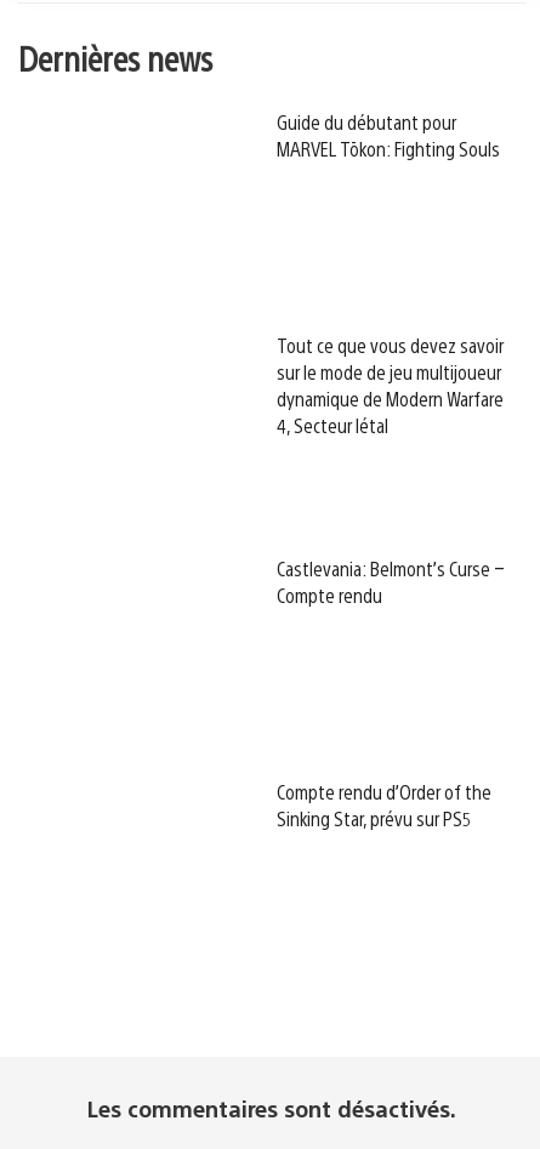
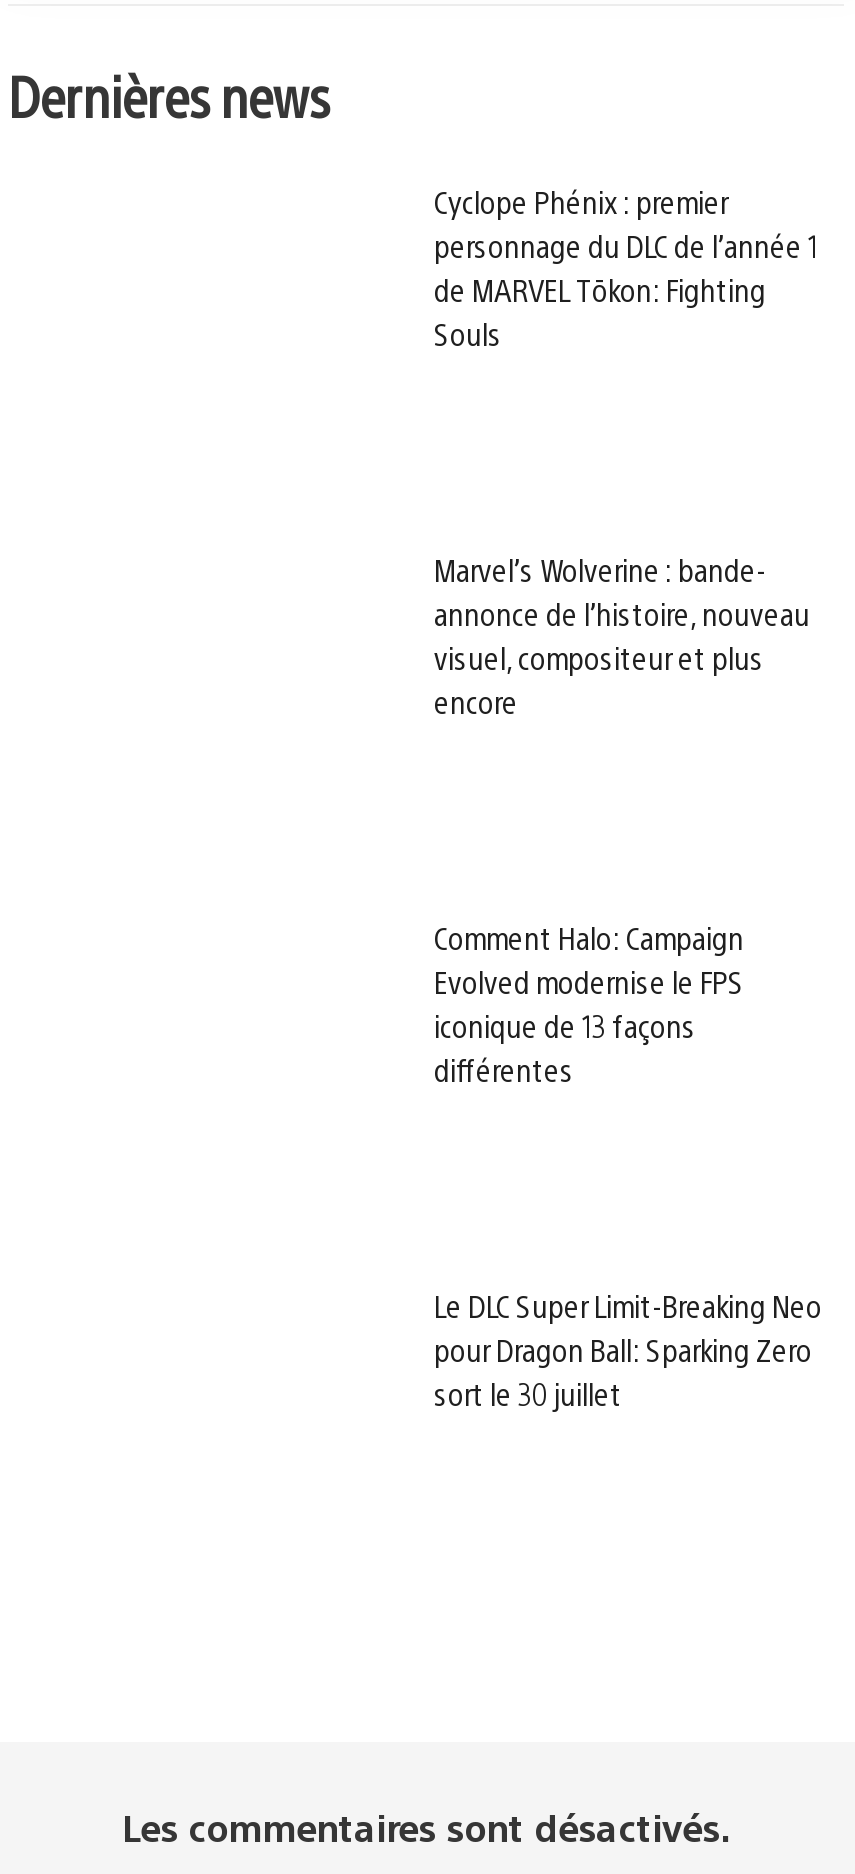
[277,110,500,162] Guide du débutant pour | MARVEL Tōkon: Fighting Souls -> [434,181,818,355] Cyclope Phénix : premier | personnage du DLC de l’année 1 | de MARVEL Tōkon: Fighting | Souls
[277,333,504,438] Tout ce que vous devez savoir | sur le mode de jeu multijoueur | dynamique de Modern Warfare | 4, Secteur létal -> [434,549,810,723] Marvel’s Wolverine : bande- | annonce de l’histoire, nouveau | visuel, compositeur et plus | encore
[277,556,505,608] Castlevania: Belmont’s Curse – | Compte rendu -> [434,917,744,1091] Comment Halo: Campaign | Evolved modernise le FPS | iconique de 13 façons | différentes
[277,779,491,832] Compte rendu d’Order of the | Sinking Star, prévu sur PS5 -> [434,1285,822,1415] Le DLC Super Limit-Breaking Neo | pour Dragon Ball: Sparking Zero | sort le 30 juillet

